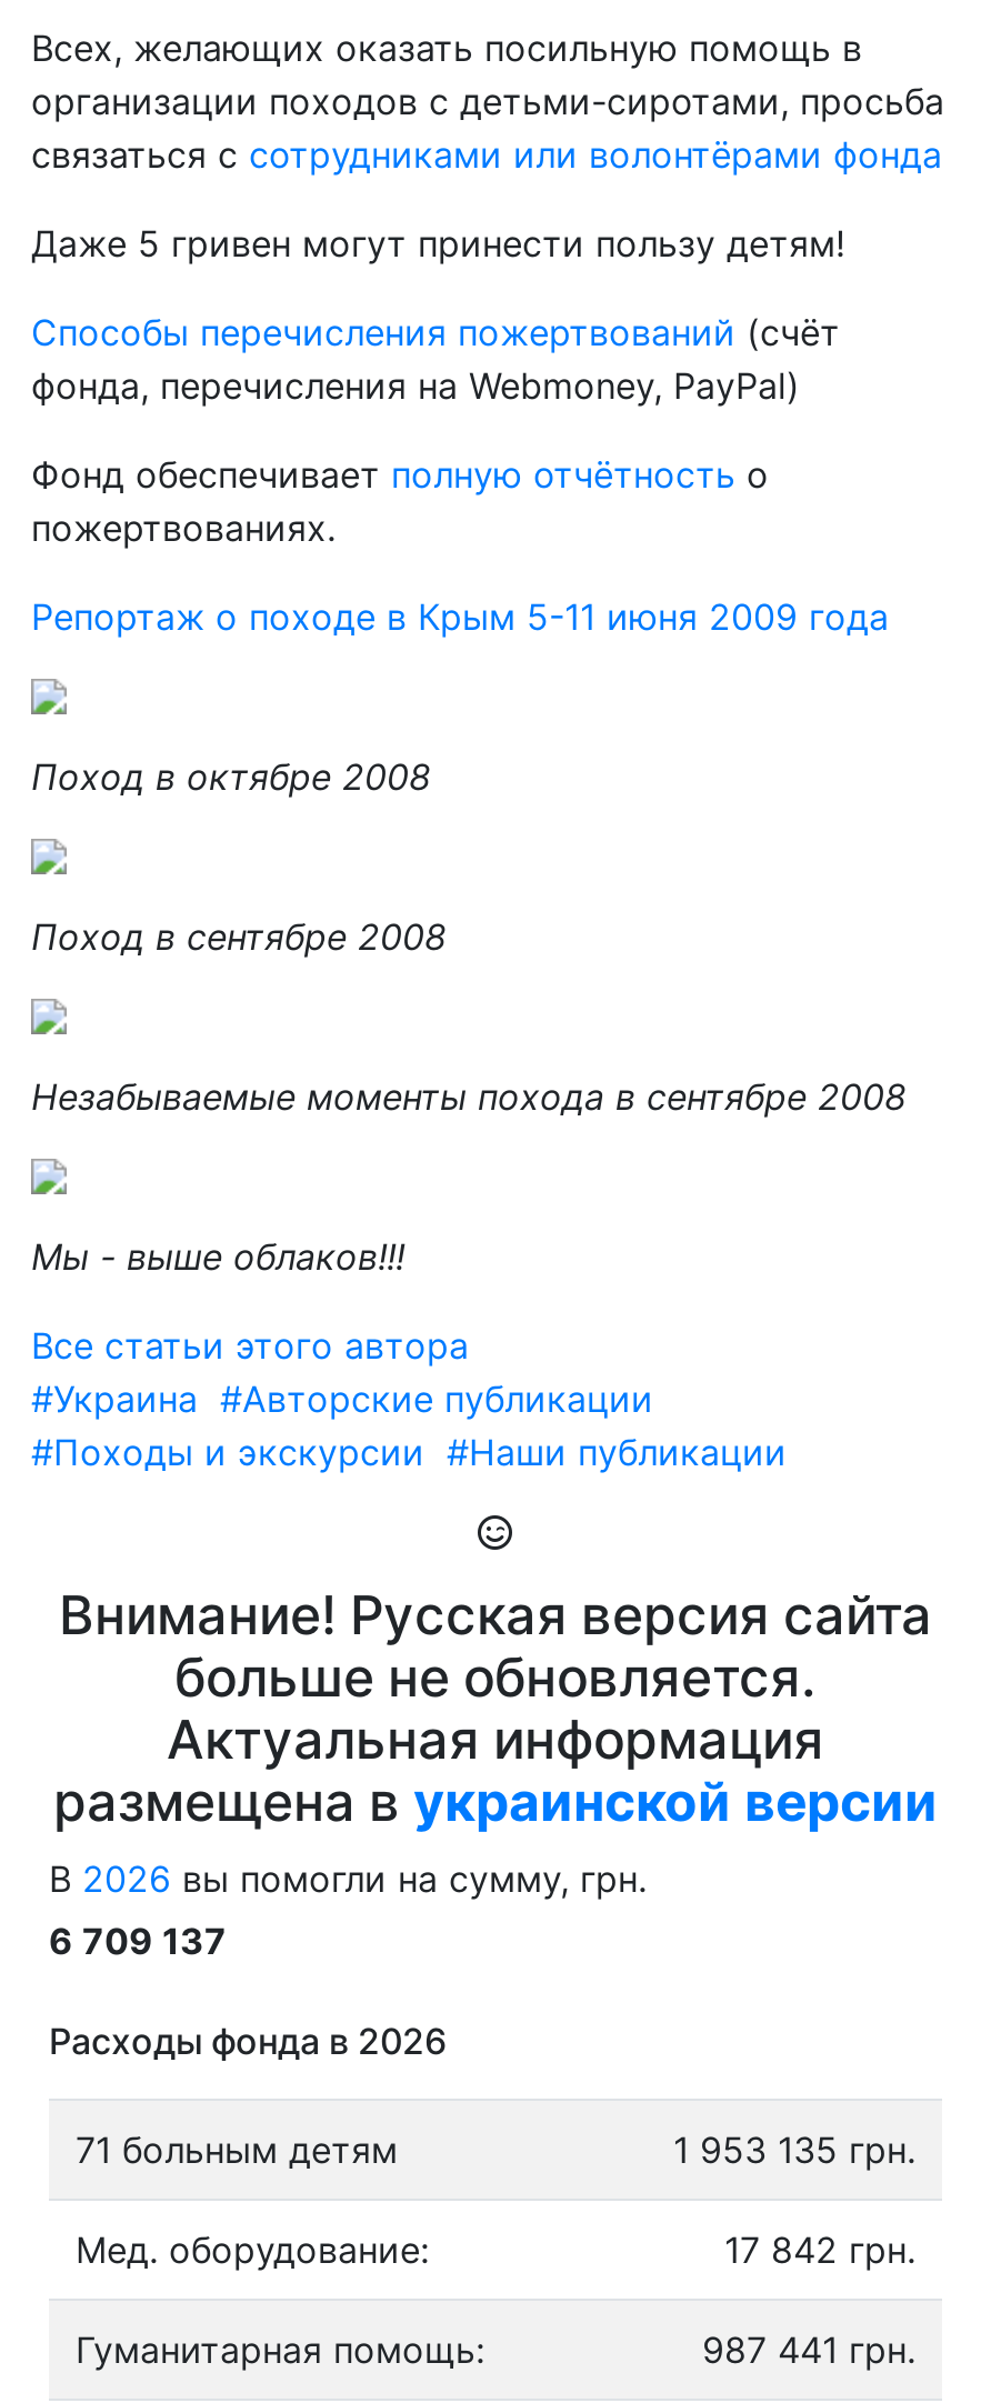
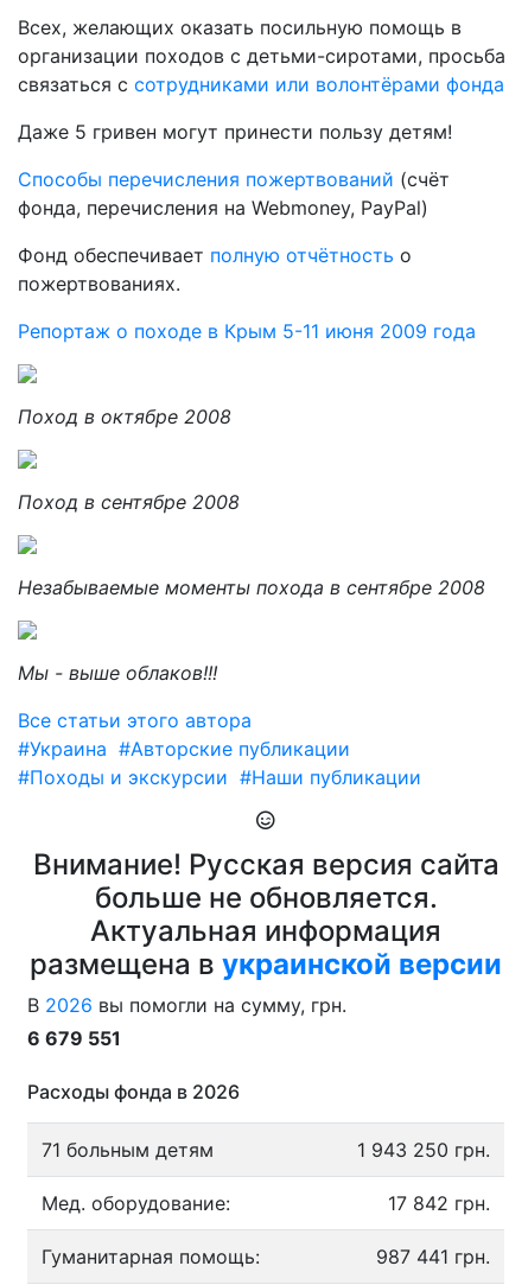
[49,1919,227,1963] 6 709 137 -> [27,1026,121,1050] 6 679 551
[673,2127,915,2172] 1 953 135 грн. -> [357,1138,490,1162] 1 943 250 грн.

